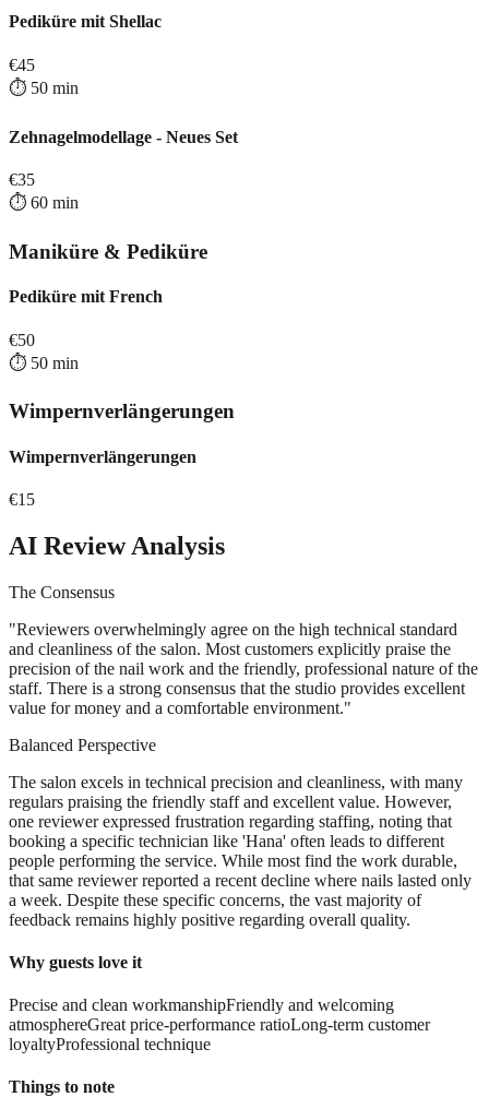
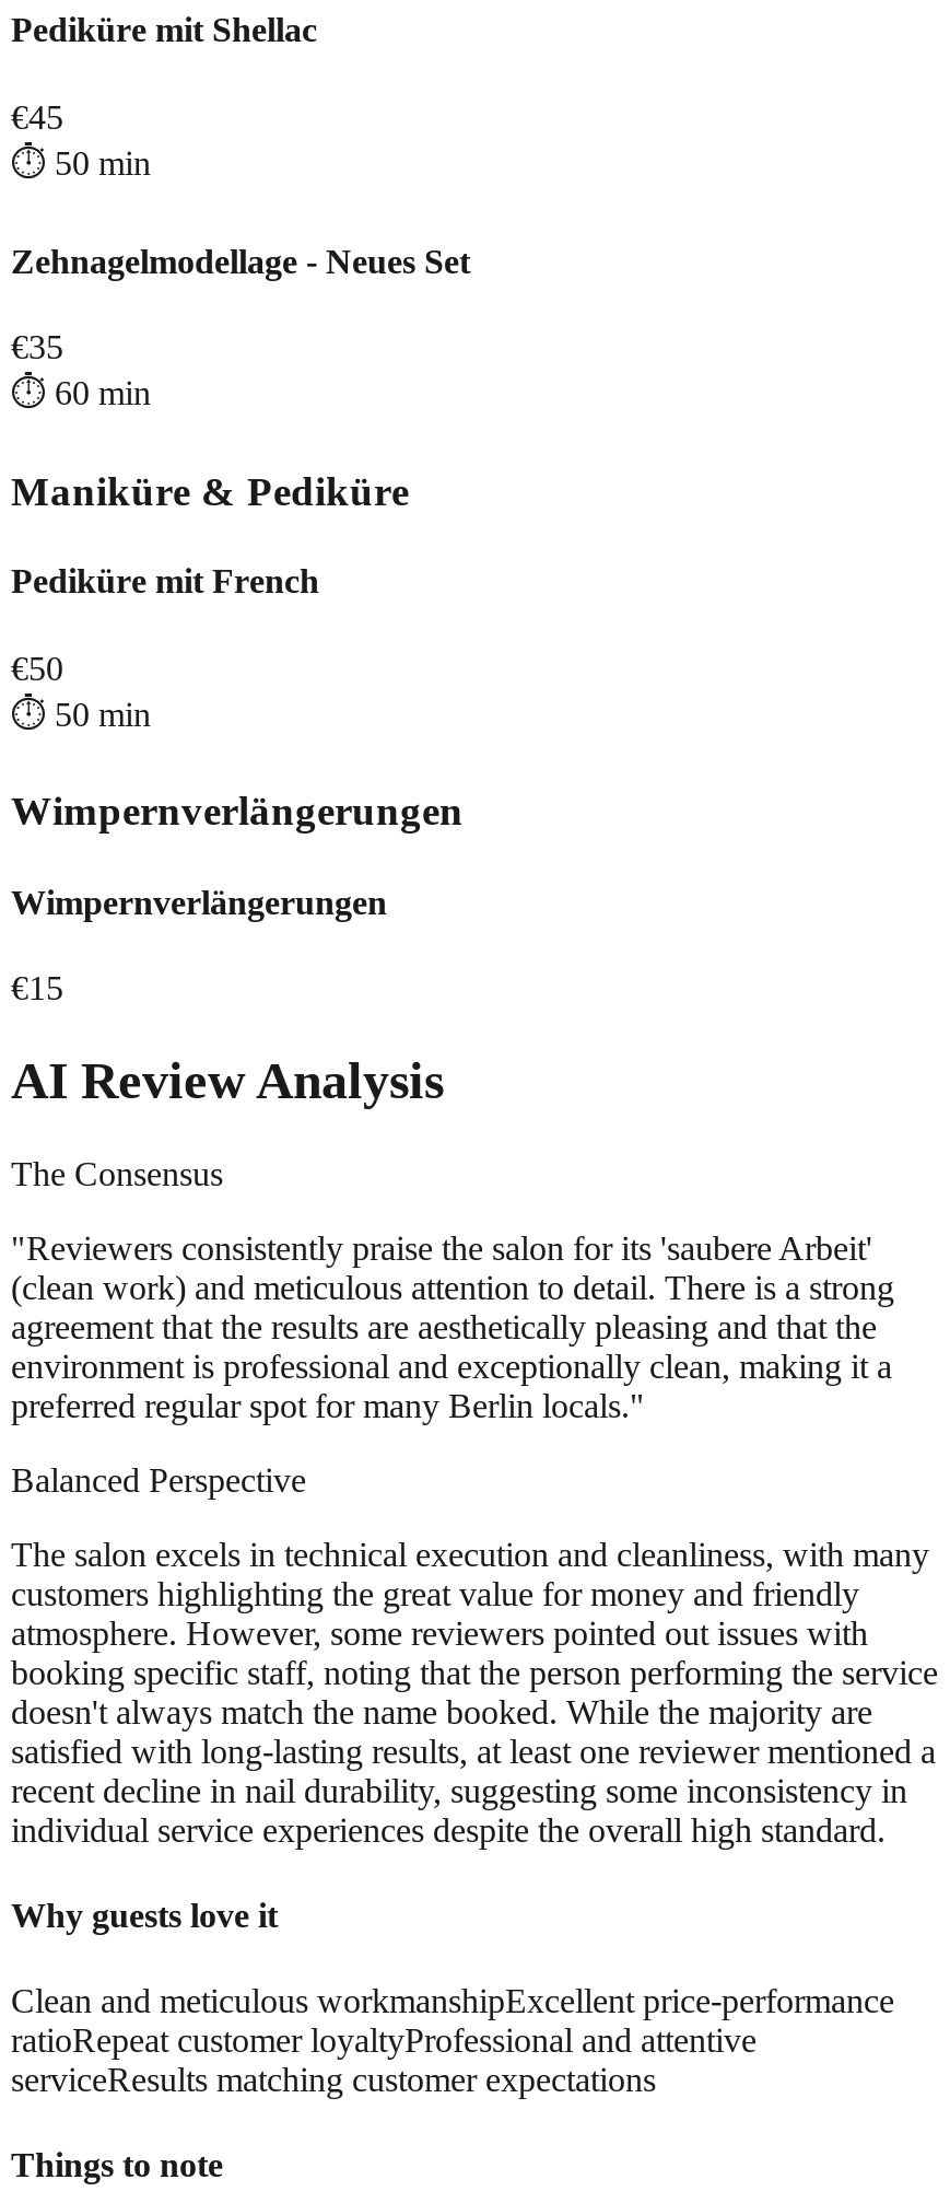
[9,620,478,717] "Reviewers overwhelmingly agree on the high technical standard | and cleanliness of the salon. Most customers explicitly praise the | precision of the nail work and the friendly, professional nature of the | staff. There is a strong consensus that the studio provides excellent | value for money and a comfortable environment." -> [11,1229,894,1423] "Reviewers consistently praise the salon for its 'saubere Arbeit' | (clean work) and meticulous attention to detail. There is a strong | agreement that the results are aesthetically pleasing and that the | environment is professional and exceptionally clean, making it a | preferred regular spot for many Berlin locals."
[9,772,472,928] The salon excels in technical precision and cleanliness, with many | regulars praising the friendly staff and excellent value. However, | one reviewer expressed frustration regarding staffing, noting that | booking a specific technician like 'Hana' often leads to different | people performing the service. While most find the work durable, | that same reviewer reported a recent decline where nails lasted only | a week. Despite these specific concerns, the vast majority of | feedback remains highly positive regarding overall quality. -> [11,1535,938,1848] The salon excels in technical execution and cleanliness, with many | customers highlighting the great value for money and friendly | atmosphere. However, some reviewers pointed out issues with | booking specific staff, noting that the person performing the service | doesn't always match the name booked. While the majority are | satisfied with long-lasting results, at least one reviewer mentioned a | recent decline in nail durability, suggesting some inconsistency in | individual service experiences despite the overall high standard.
[9,996,430,1053] Precise and clean workmanshipFriendly and welcoming | atmosphereGreat price-performance ratioLong-term customer | loyaltyProfessional technique -> [11,1982,894,2098] Clean and meticulous workmanshipExcellent price-performance | ratioRepeat customer loyaltyProfessional and attentive | serviceResults matching customer expectations

